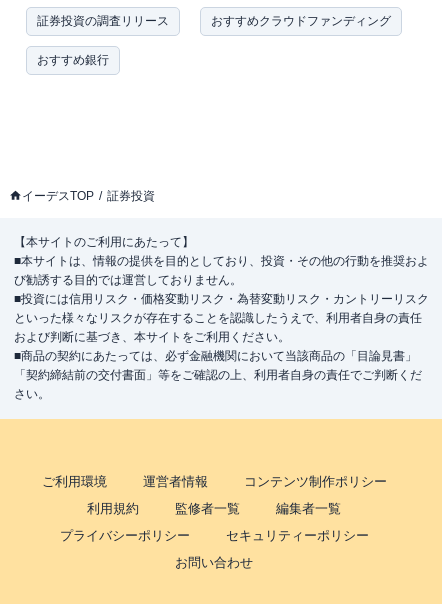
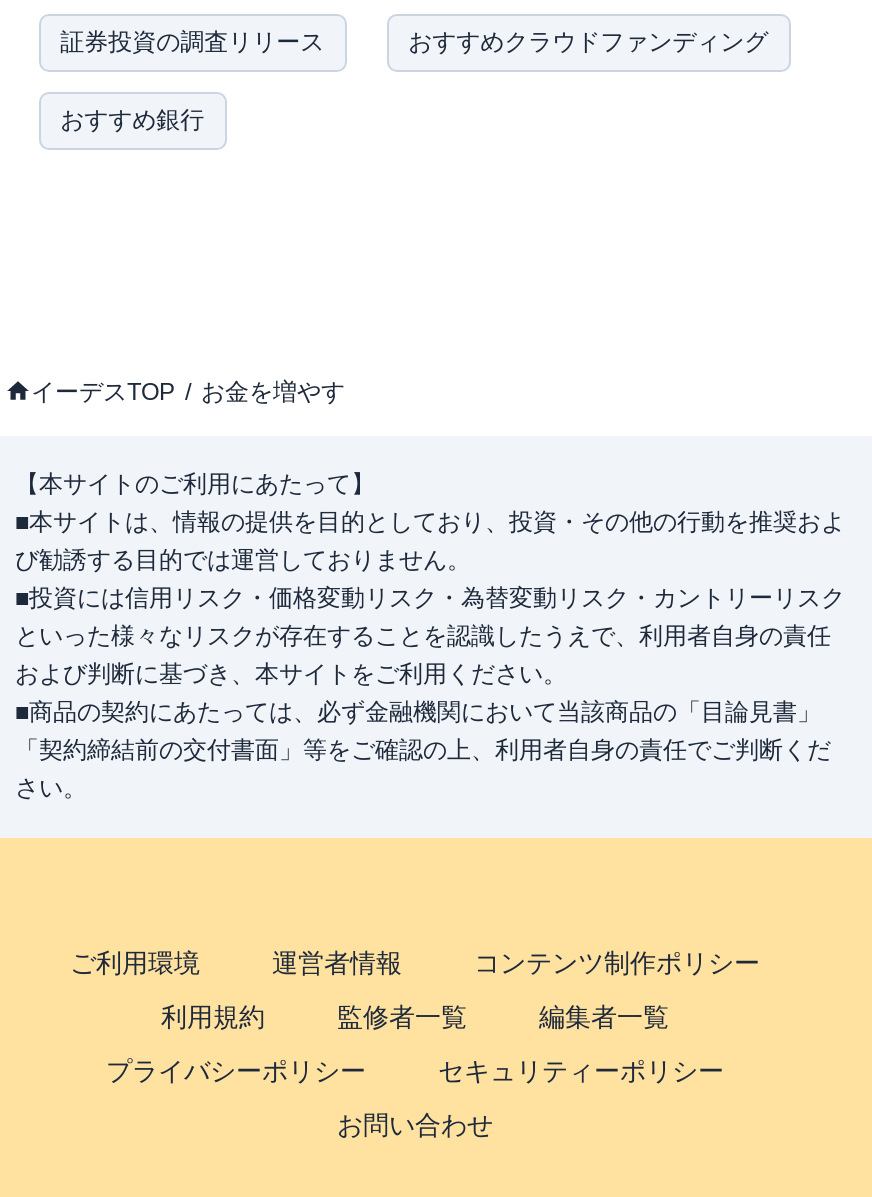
[107,189,155,203] 証券投資 -> [201,378,345,406] お金を増やす

